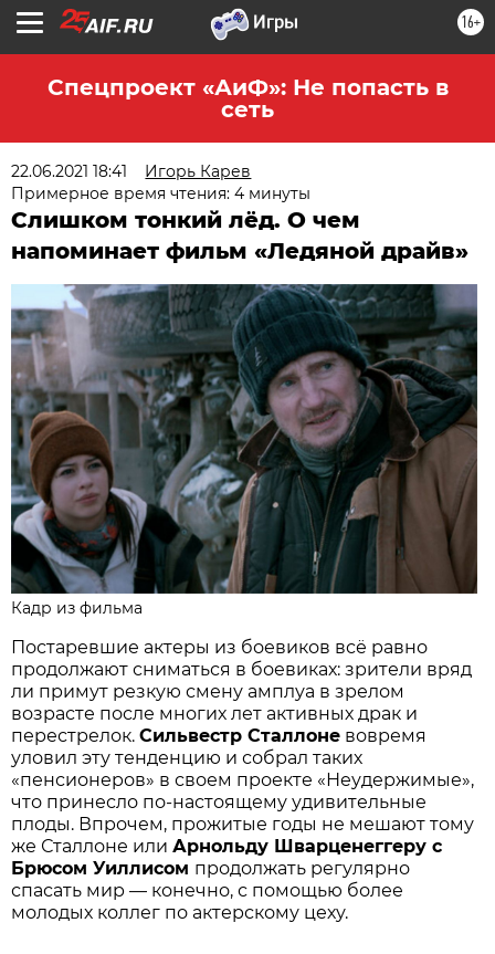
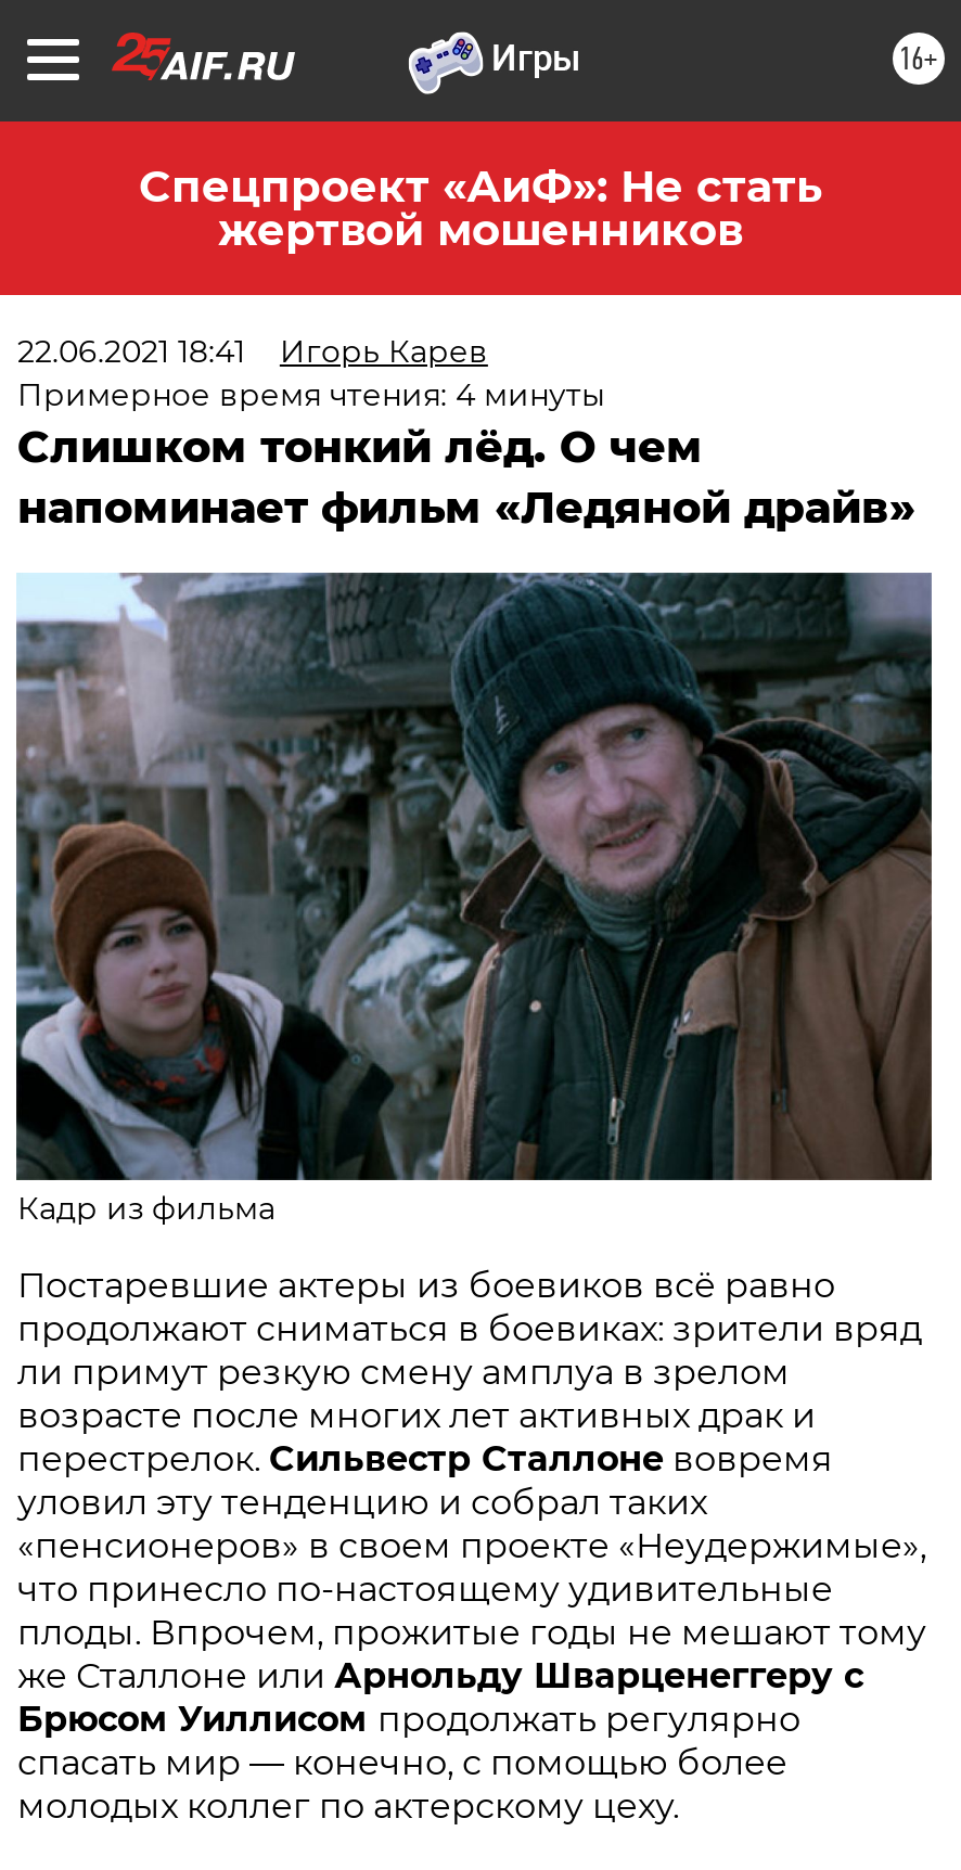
[47,74,448,123] Спецпроект «АиФ»: Не попасть в | сеть -> [139,161,822,256] Спецпроект «АиФ»: Не стать | жертвой мошенников

